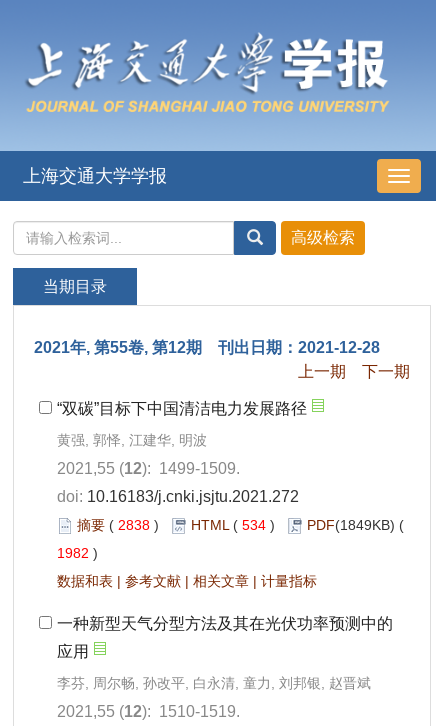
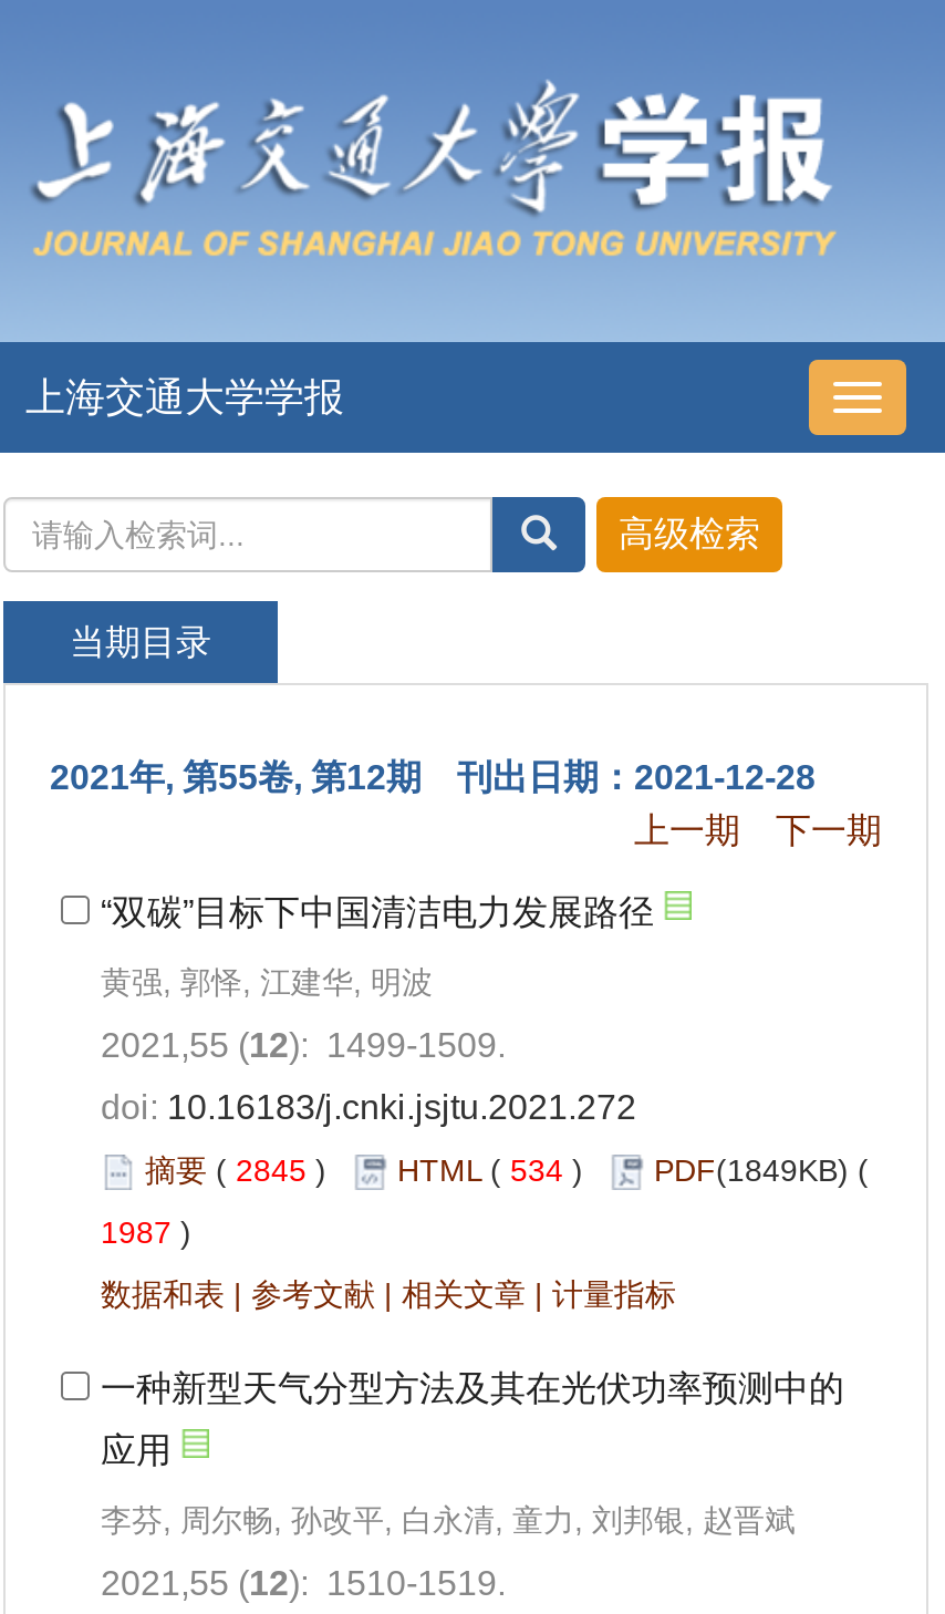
[77,517,404,533] 摘要(2838) HTML (534) PDF(1849KB) ( -> [145,1153,869,1188] 摘要(2845) HTML (534) PDF(1849KB) (
[57,545,106,561] 1982) -> [101,1215,209,1250] 1987)

